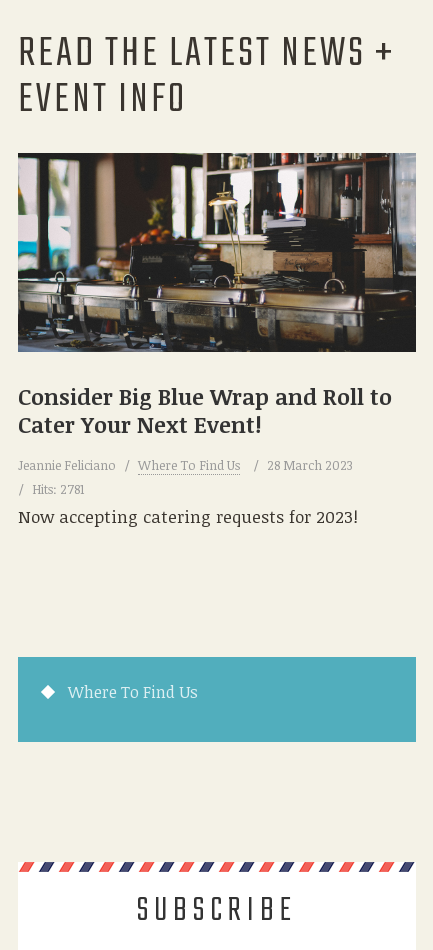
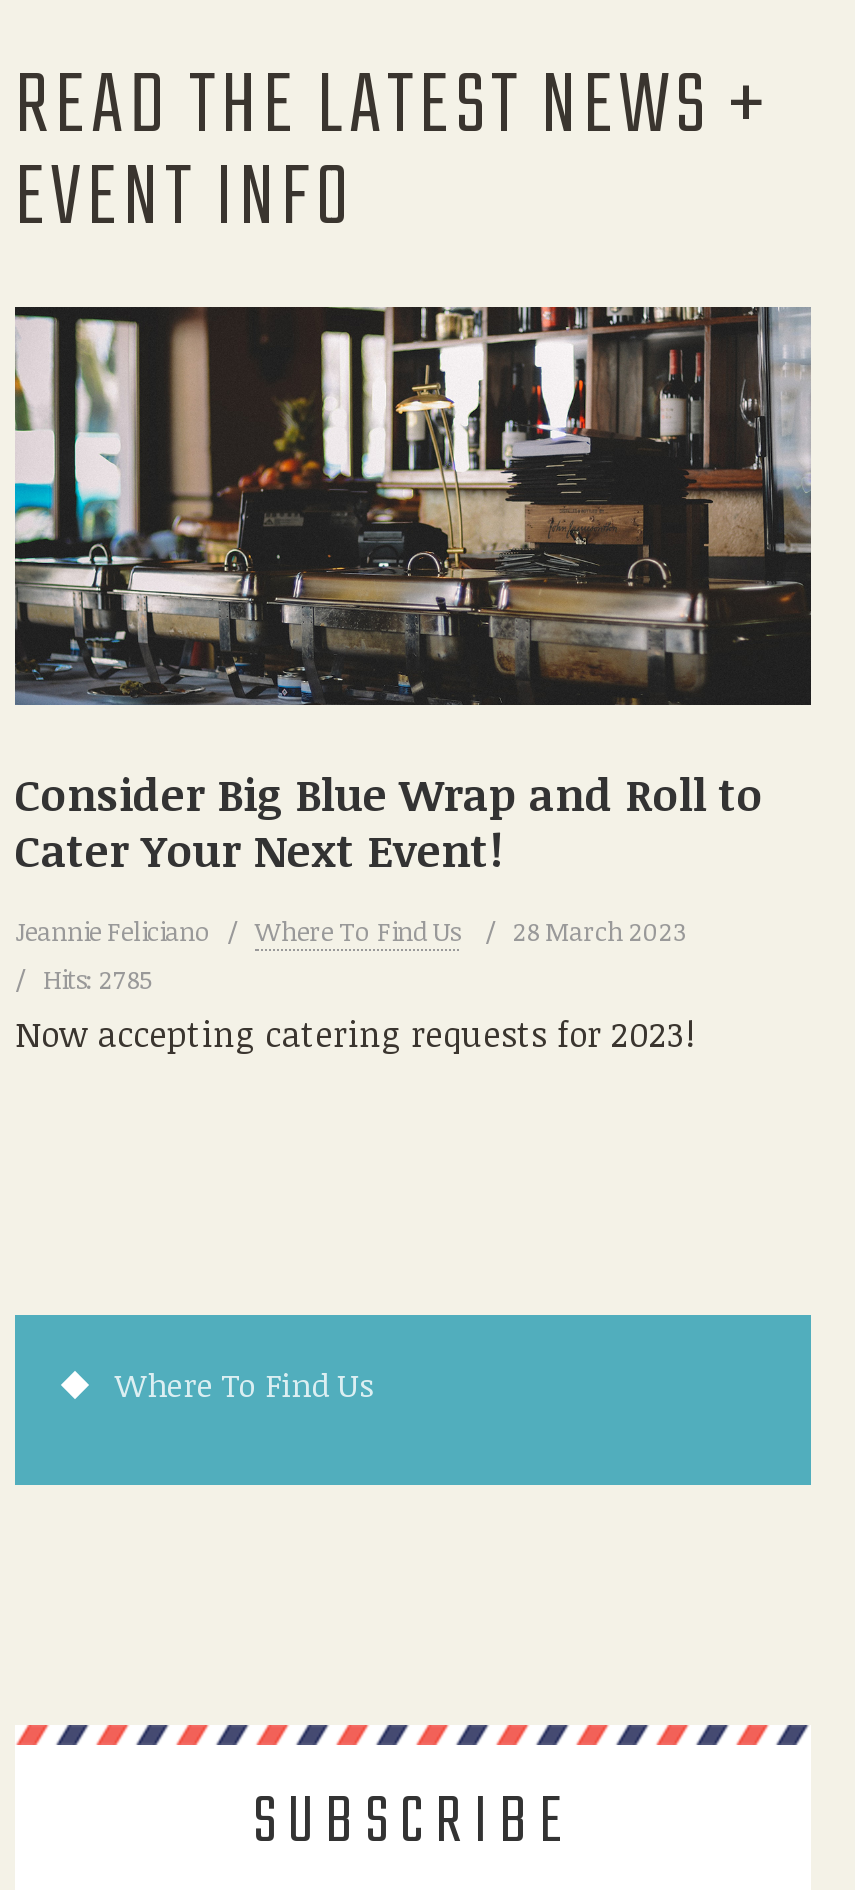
[32,480,84,498] Hits: 2781 -> [43,961,153,997] Hits: 2785

